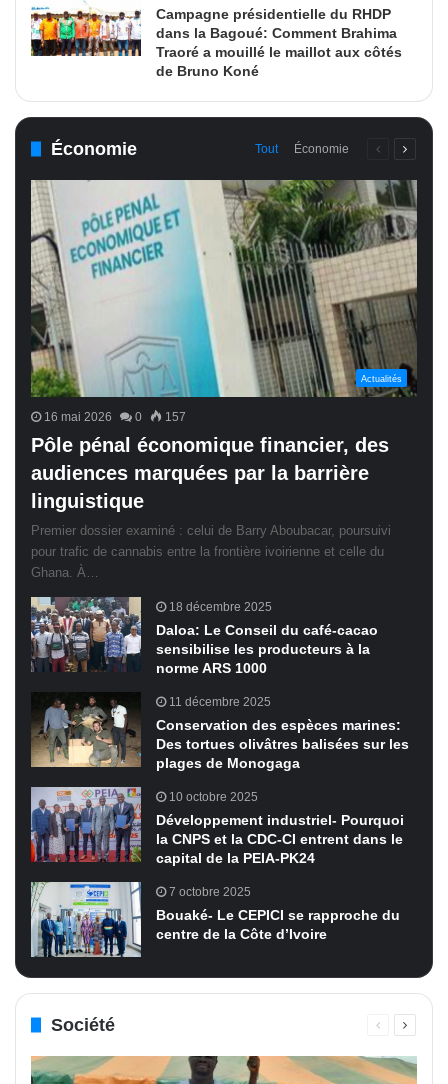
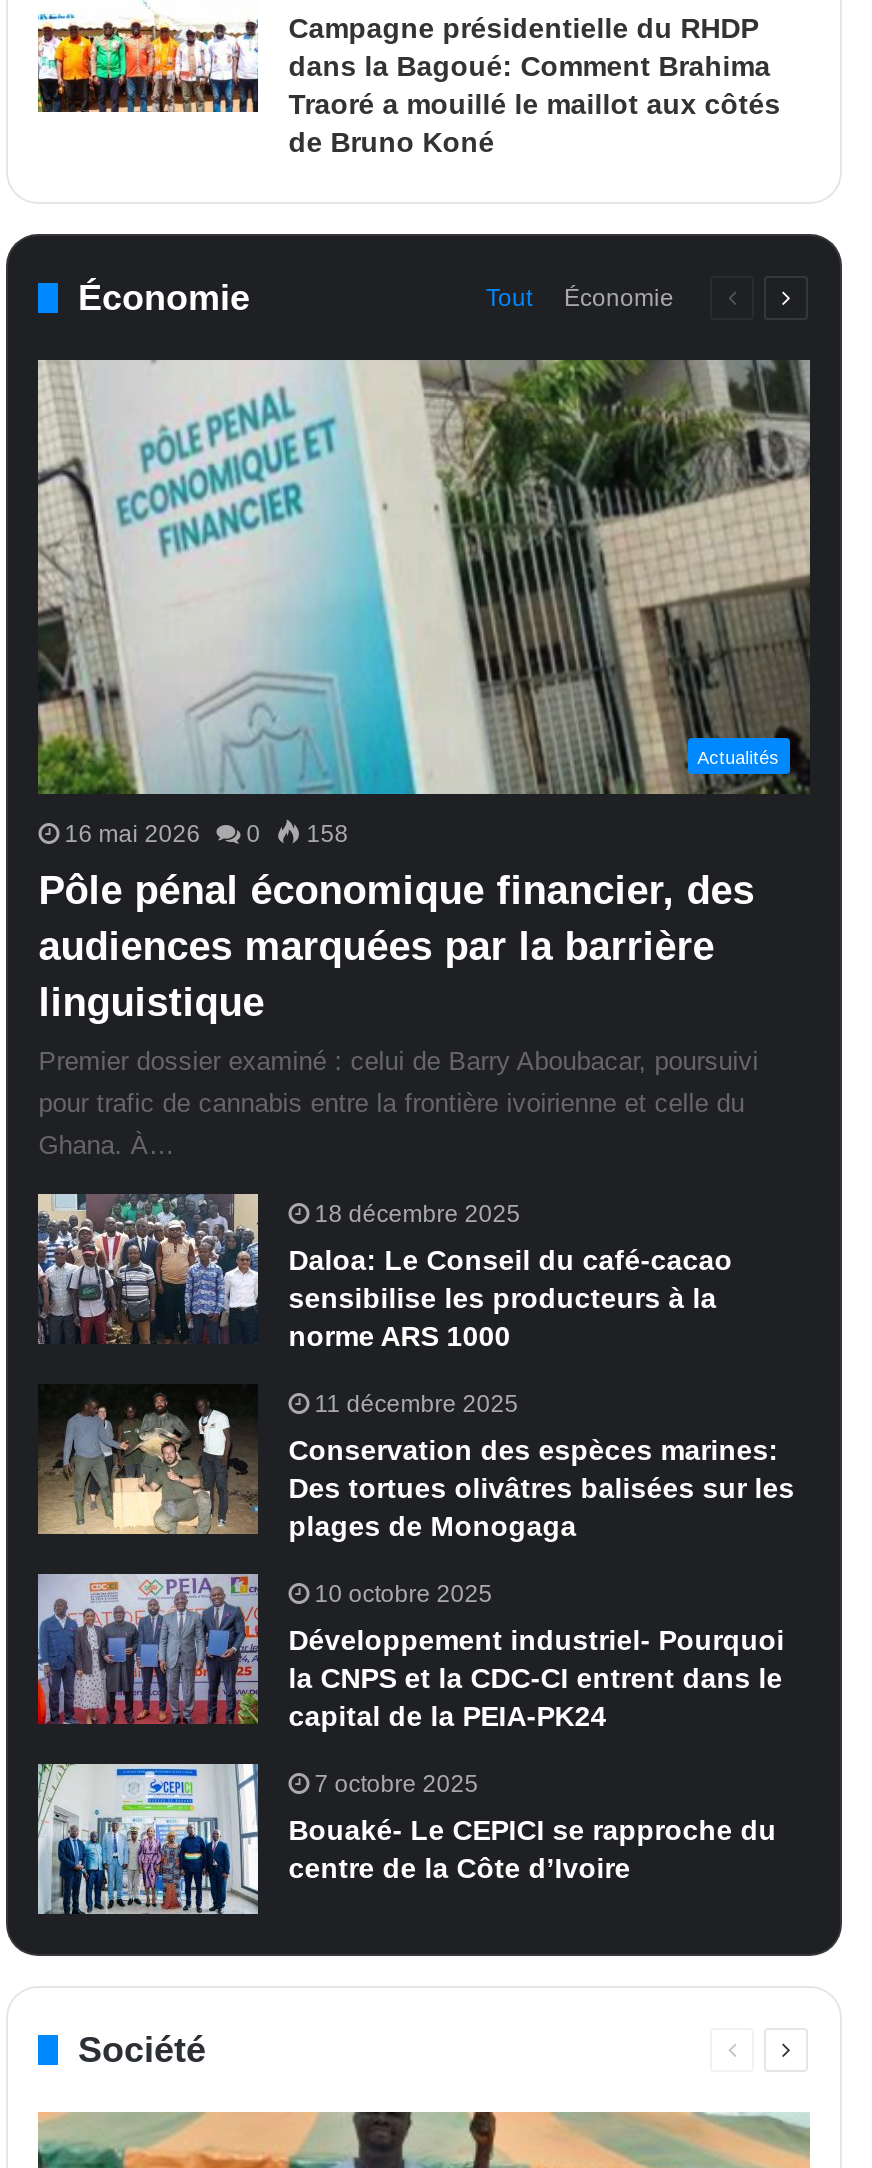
[44,410,186,424] 16 mai 2026 0 157 -> [65,821,349,849] 16 mai 2026 0 158

